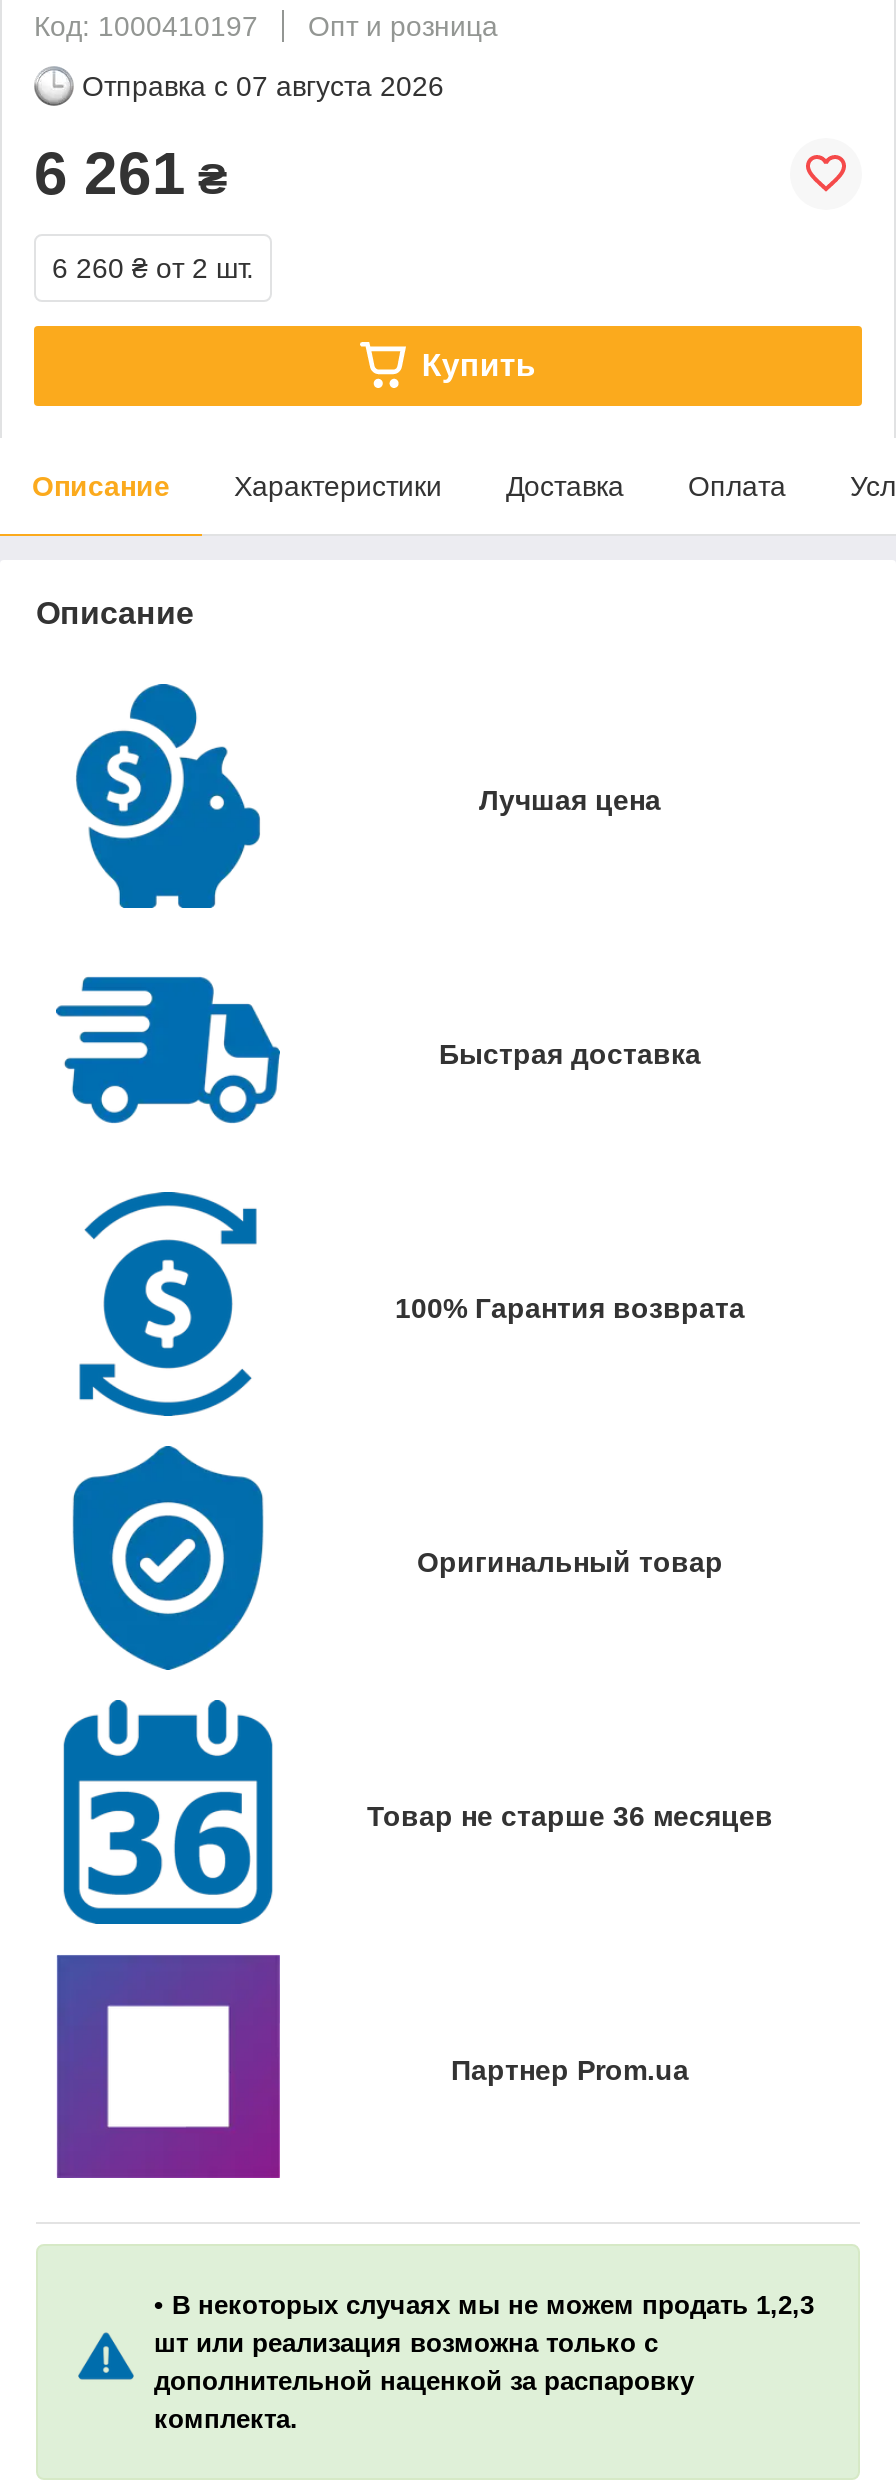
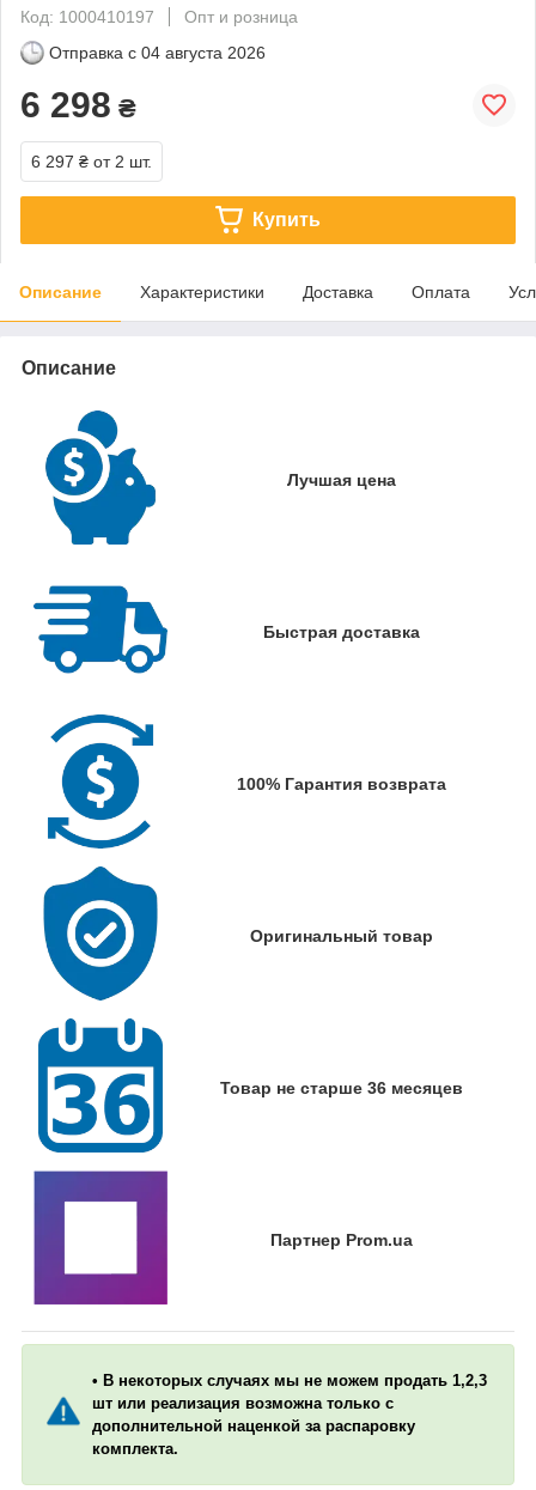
[82,70,444,102] Отправка с 07 августа 2026 -> [49,43,266,62] Отправка с 04 августа 2026
[34,140,228,206] 6 261 ₴ -> [20,85,136,124] 6 298 ₴
[52,252,254,284] 6 260 ₴ от 2 шт. -> [31,152,152,171] 6 297 ₴ от 2 шт.

